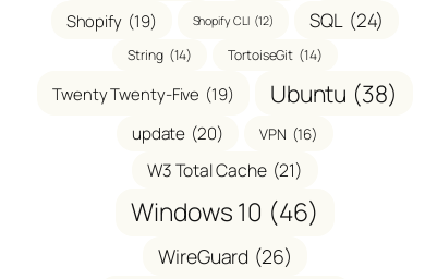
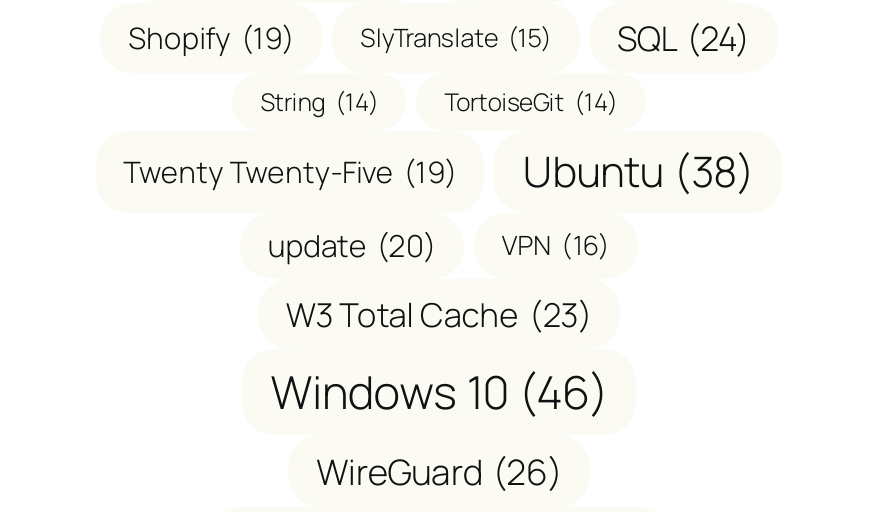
[192,13,274,28] Shopify CLI (12) -> [360,21,551,55] SlyTranslate (15)
[147,159,303,183] W3 Total Cache (21) -> [286,291,592,337] W3 Total Cache (23)

